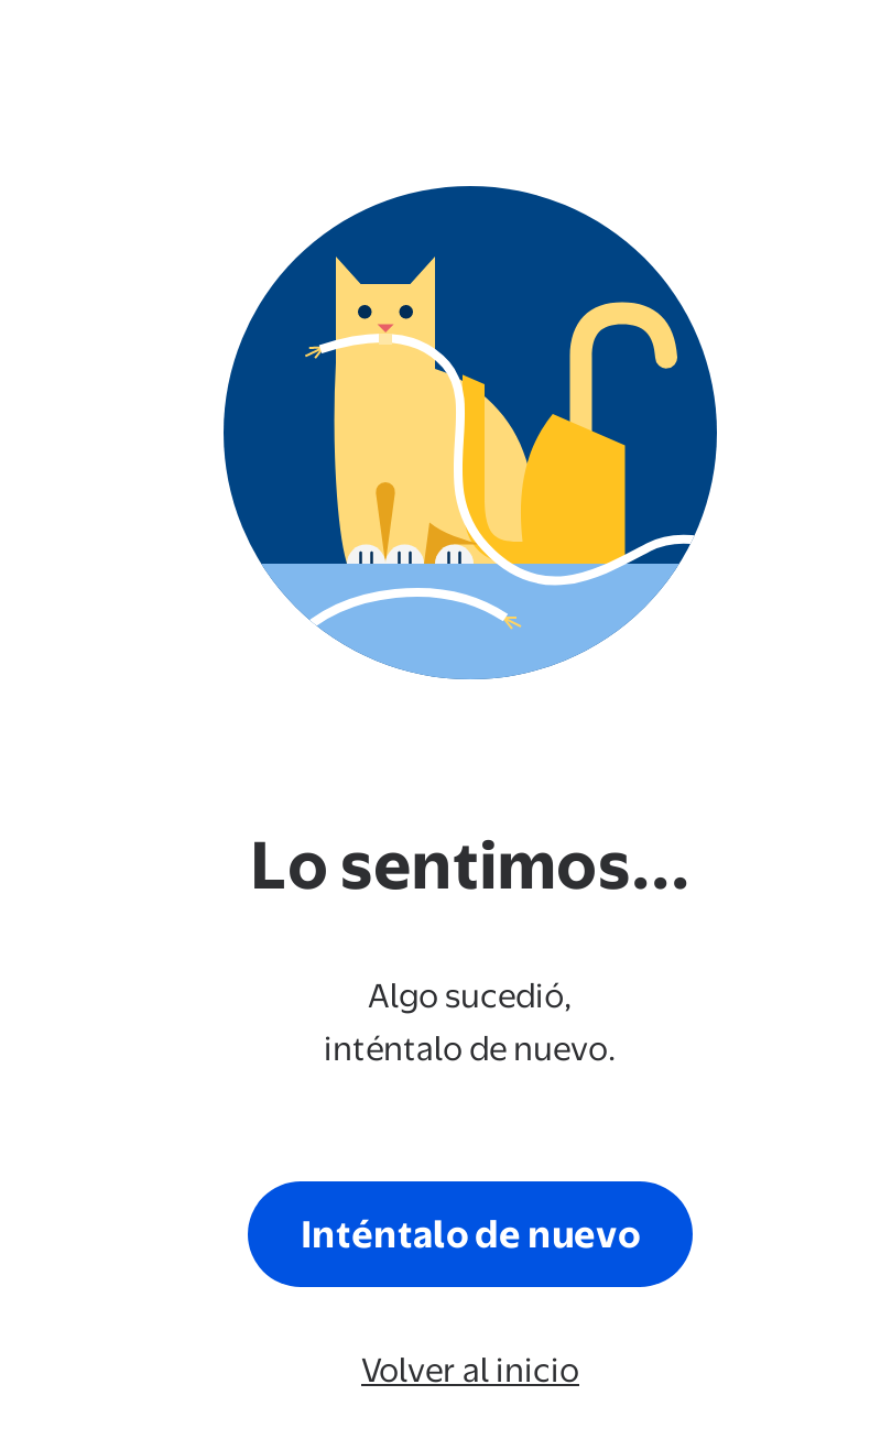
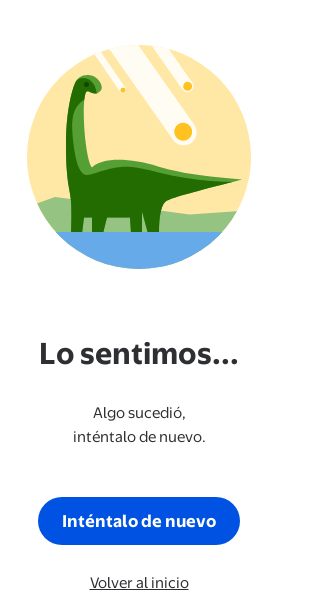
[221,184,719,631] [image] -> [27,45,251,246] [image]

